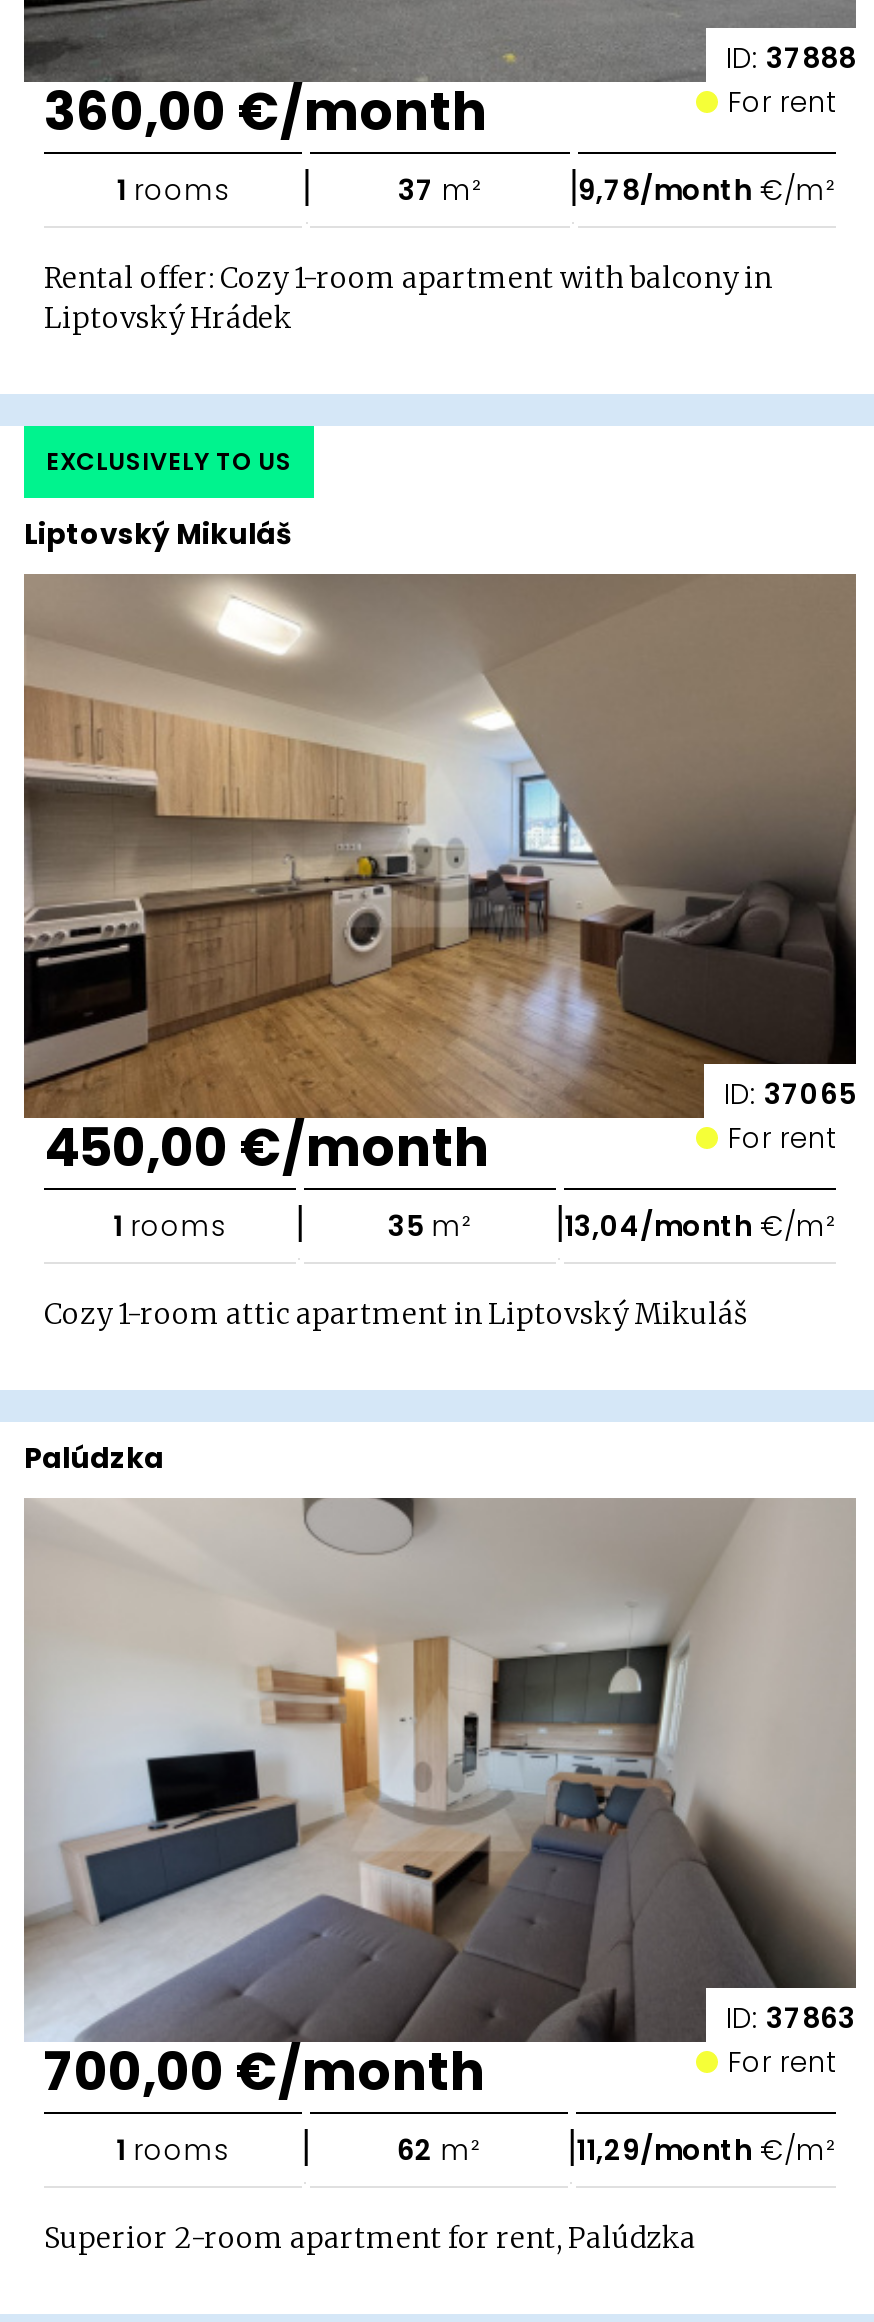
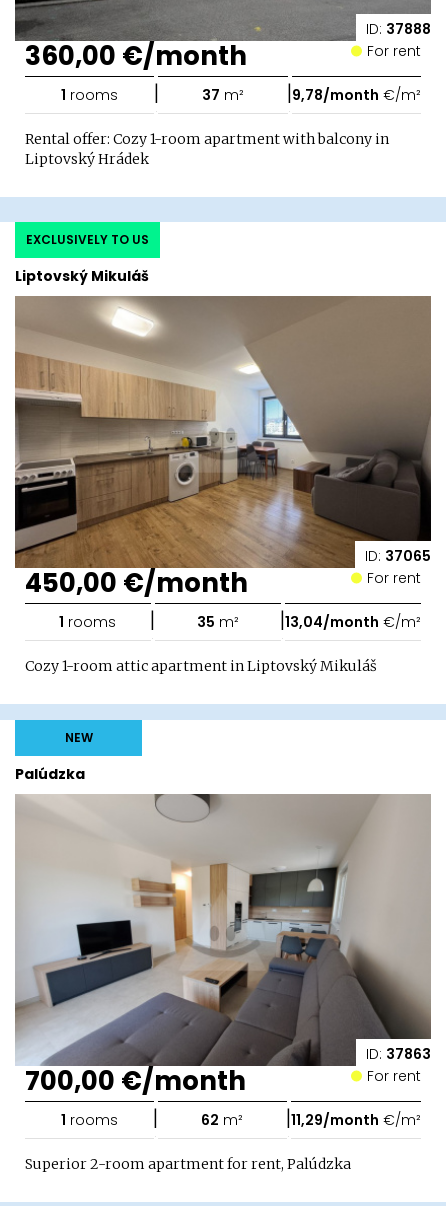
none -> [64,729,92,746] NEW

